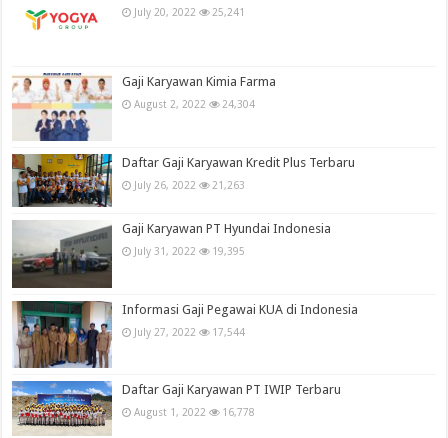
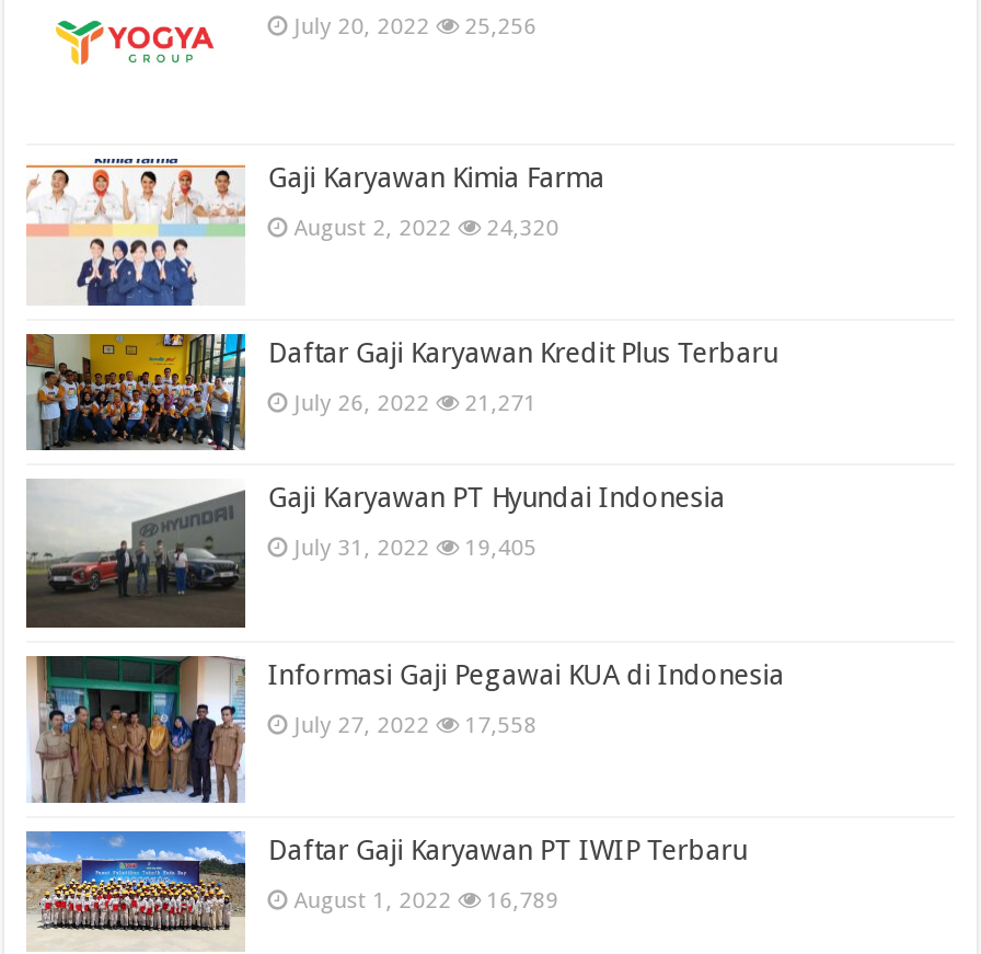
[134,6,245,18] July 20, 2022 25,241 -> [294,13,537,39] July 20, 2022 25,256
[134,98,255,110] August 2, 2022 24,304 -> [294,214,559,240] August 2, 2022 24,320
[134,179,245,191] July 26, 2022 21,263 -> [294,390,537,417] July 26, 2022 21,271
[134,245,245,257] July 31, 2022 19,395 -> [294,535,537,561] July 31, 2022 19,405
[134,326,245,338] July 27, 2022 17,544 -> [294,711,537,737] July 27, 2022 17,558
[134,406,255,418] August 1, 2022 16,778 -> [294,887,559,914] August 1, 2022 16,789

